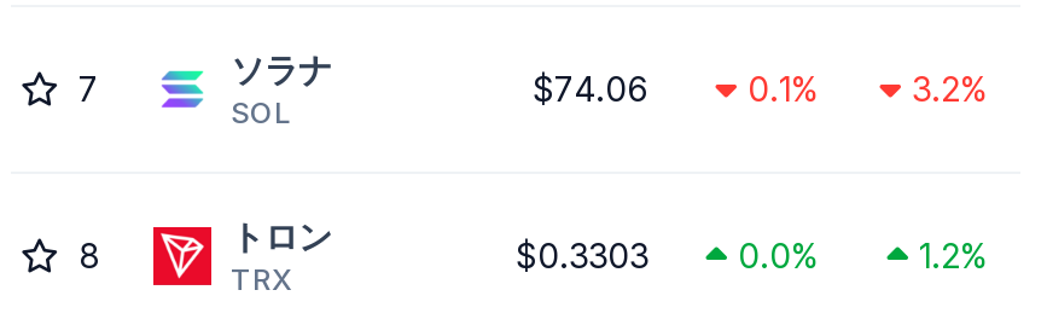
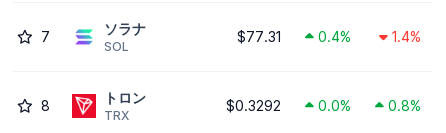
[533,68,648,109] $74.06 -> [237,28,281,45] $77.31
[748,68,818,109] 0.1% -> [318,28,351,45] 0.4%
[912,68,987,109] 3.2% -> [392,28,421,45] 1.4%
[516,234,648,275] $0.3303 -> [226,97,281,114] $0.3292
[919,234,987,275] 1.2% -> [388,97,421,114] 0.8%

